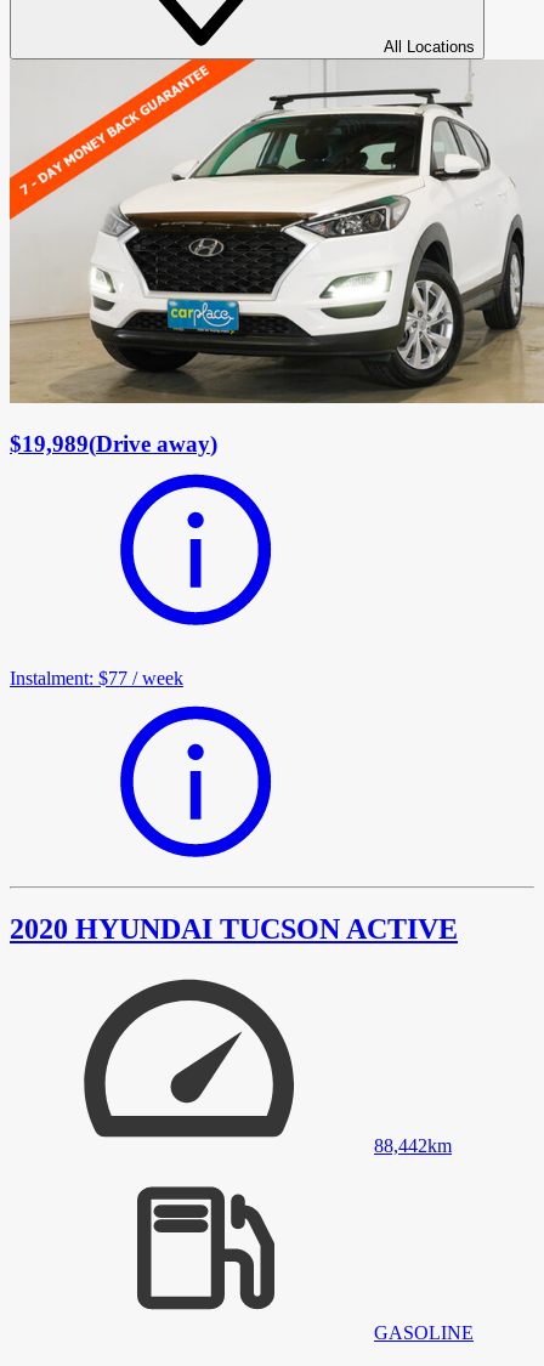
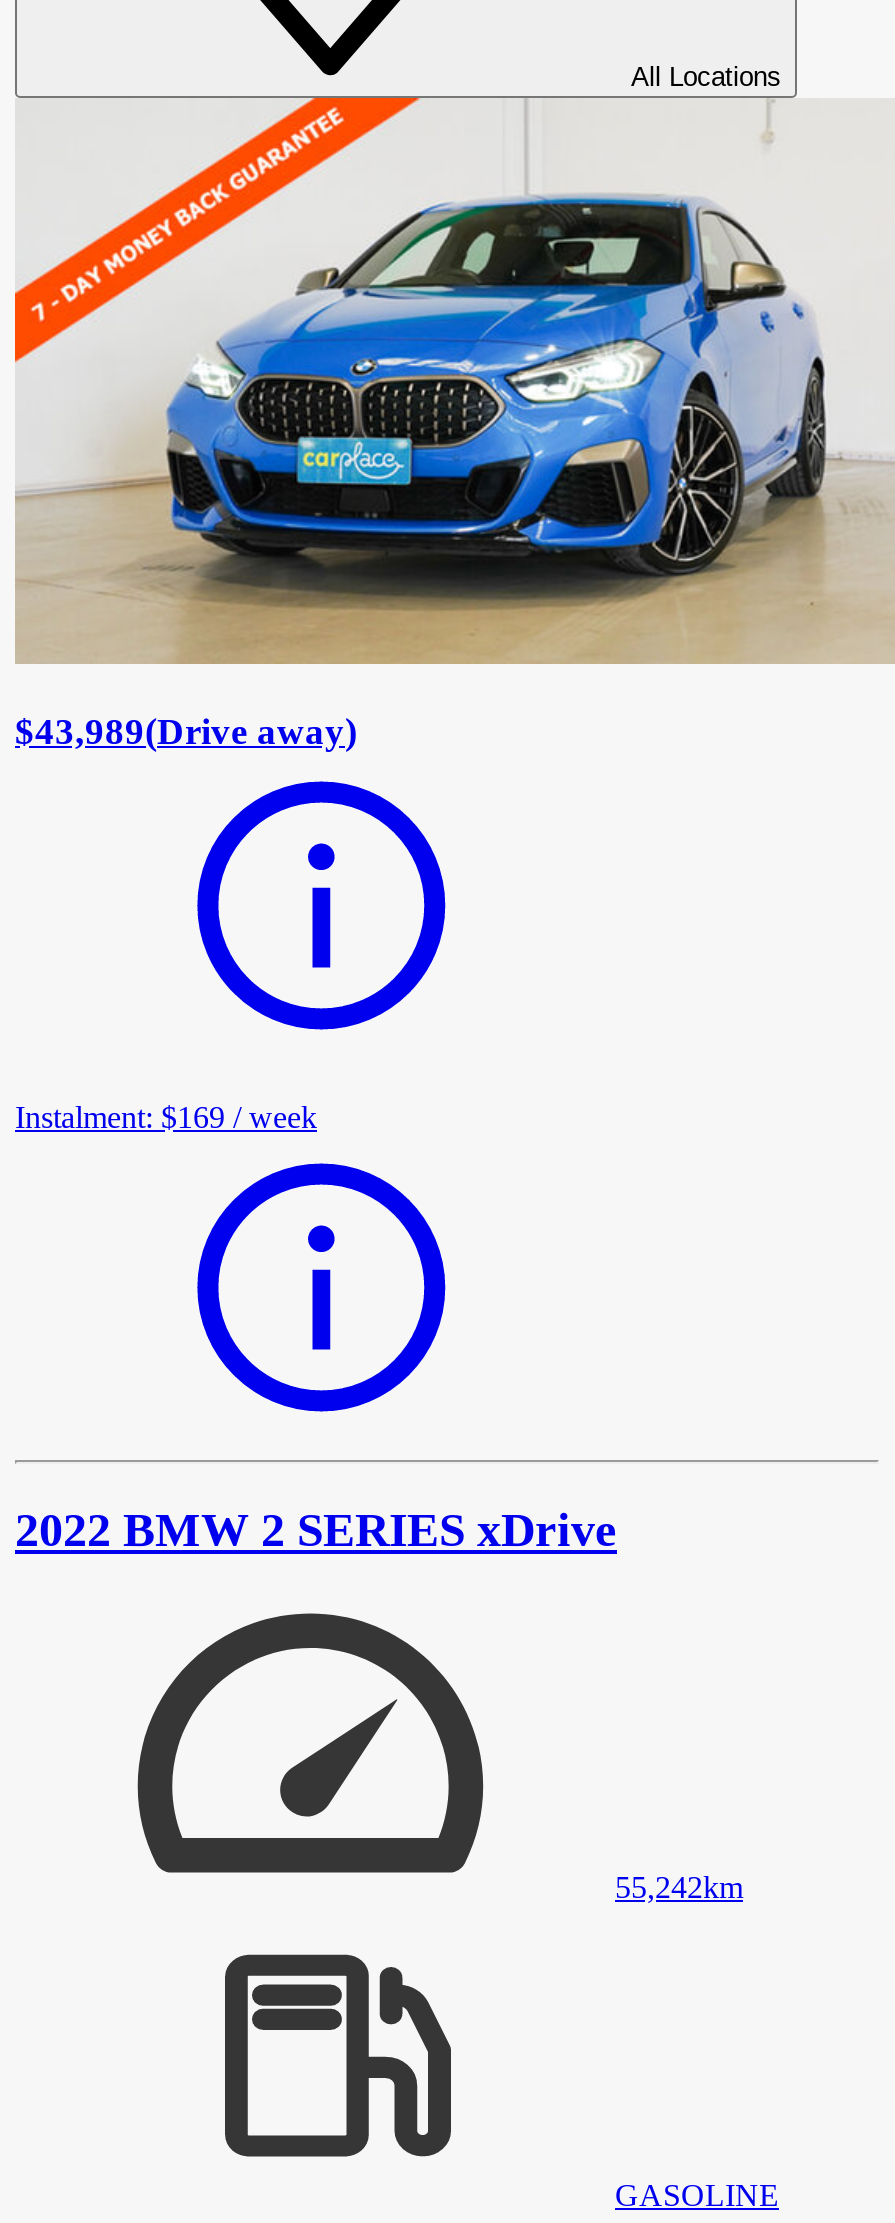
[10,62,540,456] [image] | $19,989(Drive away) -> [15,102,889,751] [image] | $43,989(Drive away)
[10,668,183,689] Instalment: $77 / week -> [15,1101,317,1135] Instalment: $169 / week
[10,913,458,945] 2020 HYUNDAI TUCSON ACTIVE -> [15,1504,617,1556] 2022 BMW 2 SERIES xDrive
[374,1135,452,1156] 88,442km -> [615,1870,743,1904] 55,242km

